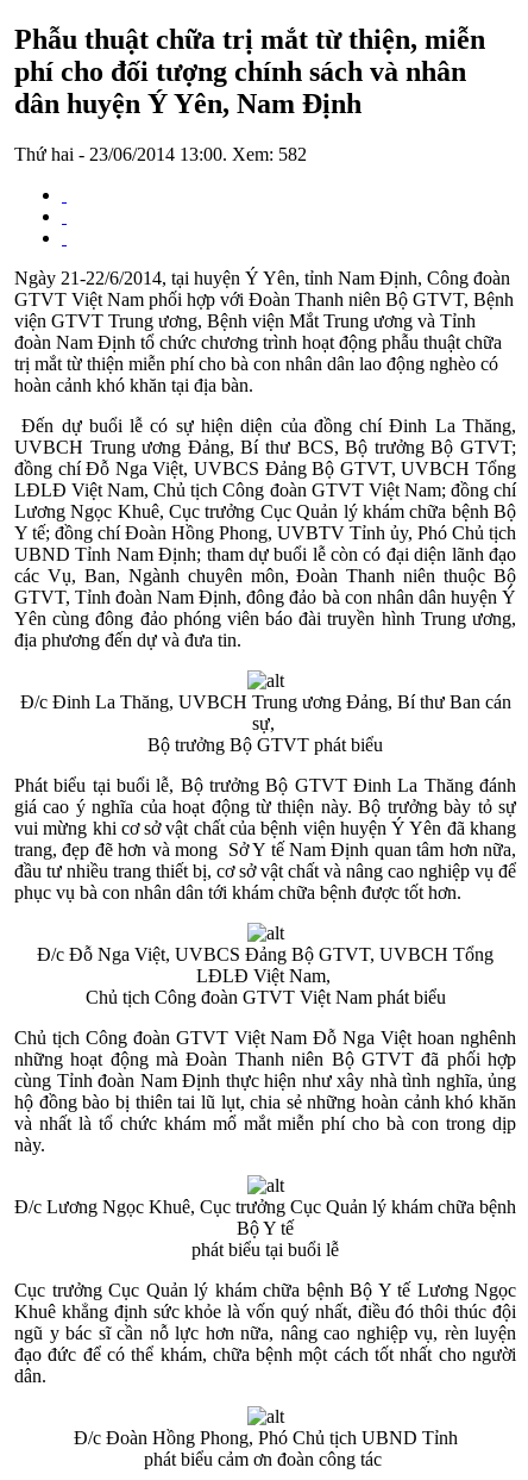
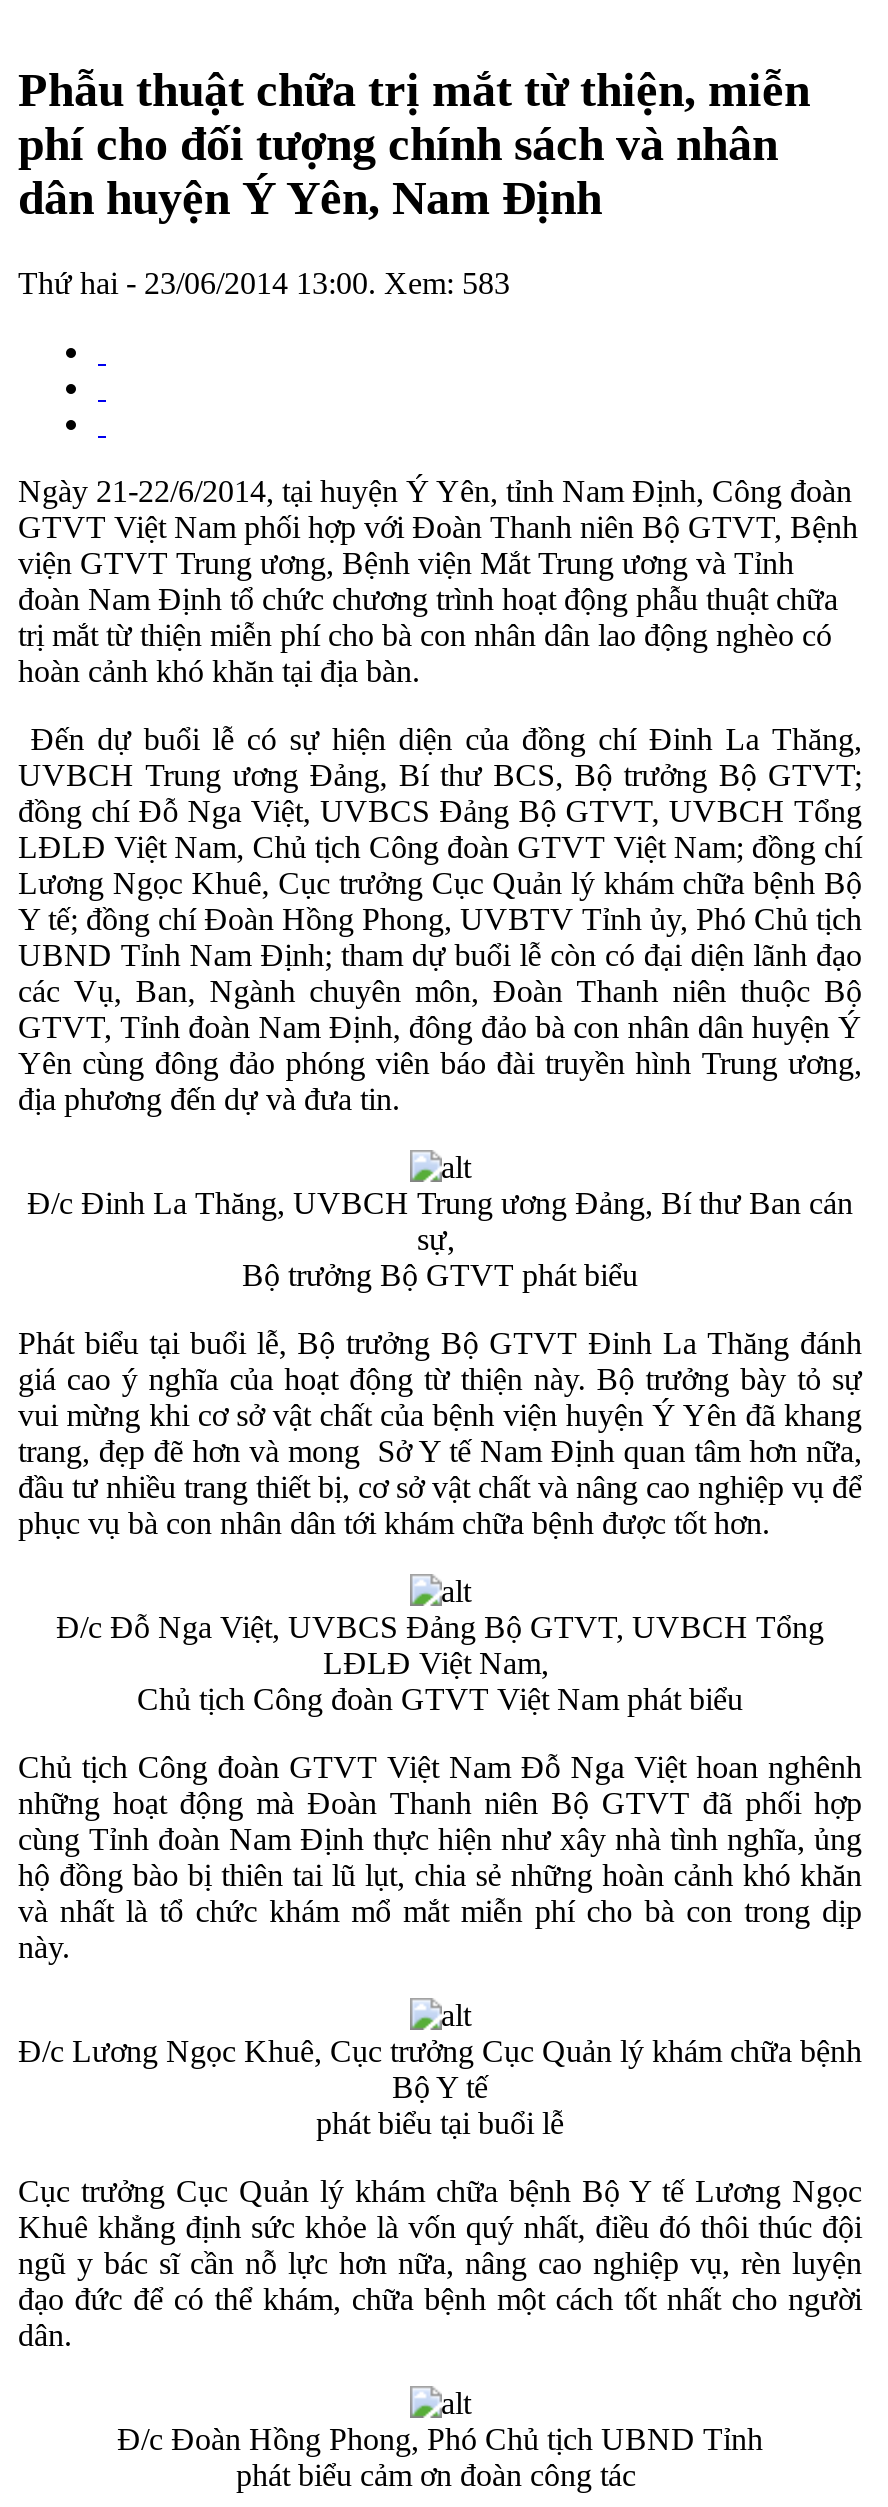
[14,144,307,164] Thứ hai - 23/06/2014 13:00. Xem: 582 -> [18,266,510,300] Thứ hai - 23/06/2014 13:00. Xem: 583

